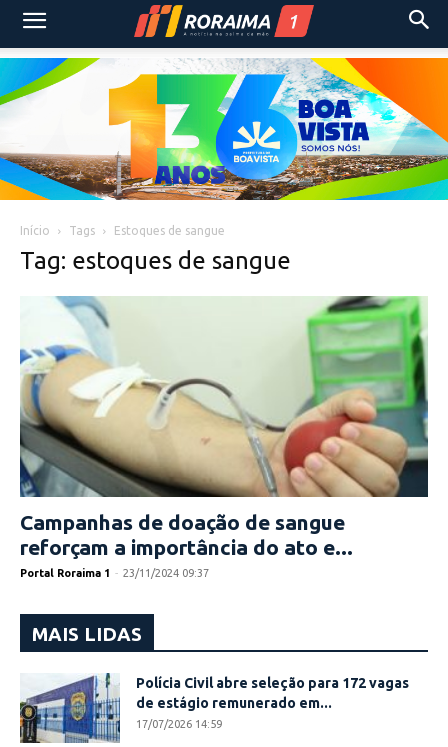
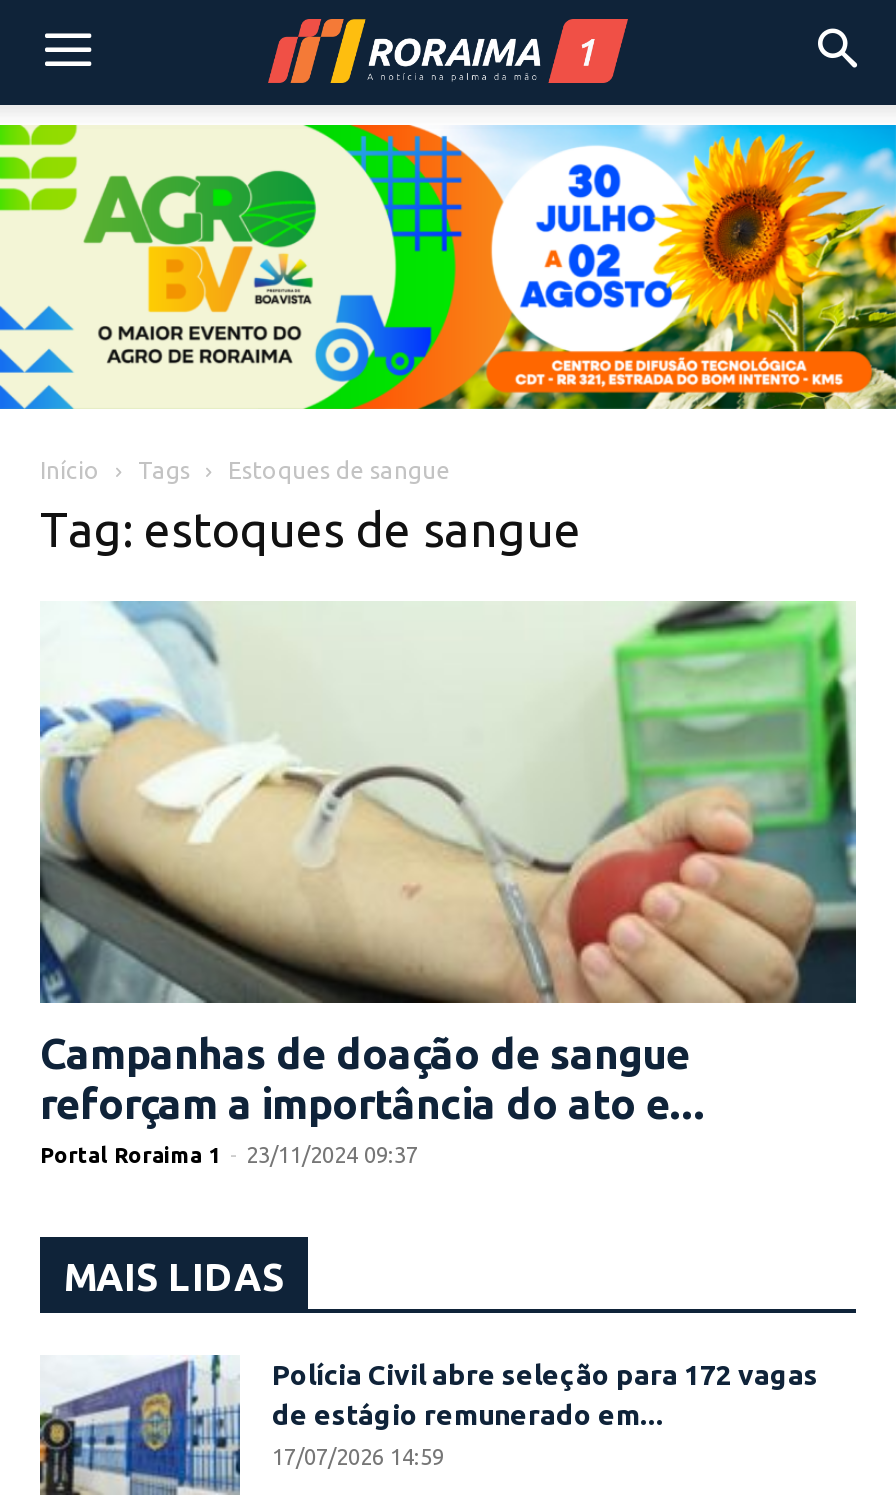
[3,57,445,201] [image] -> [6,123,890,411] [image]

